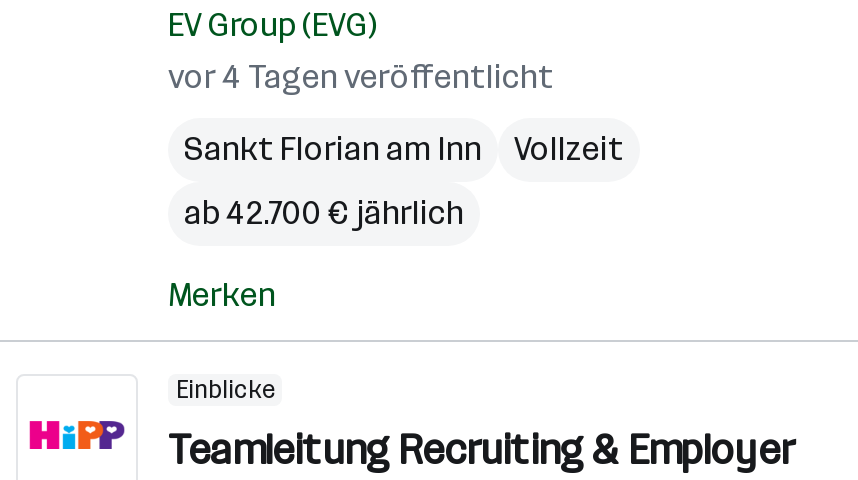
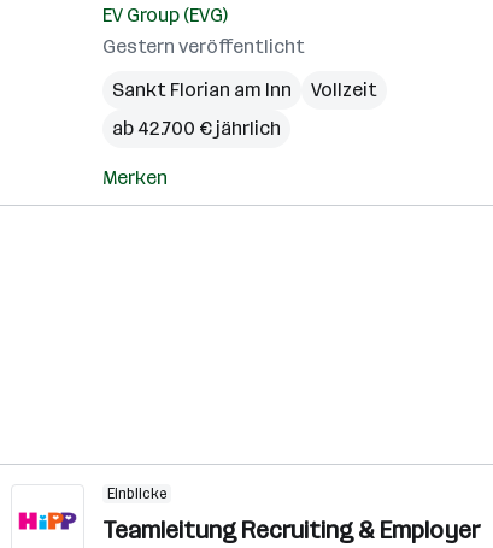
[168,58,554,96] vor 4 Tagen veröffentlicht -> [102,35,305,58] Gestern veröffentlicht

